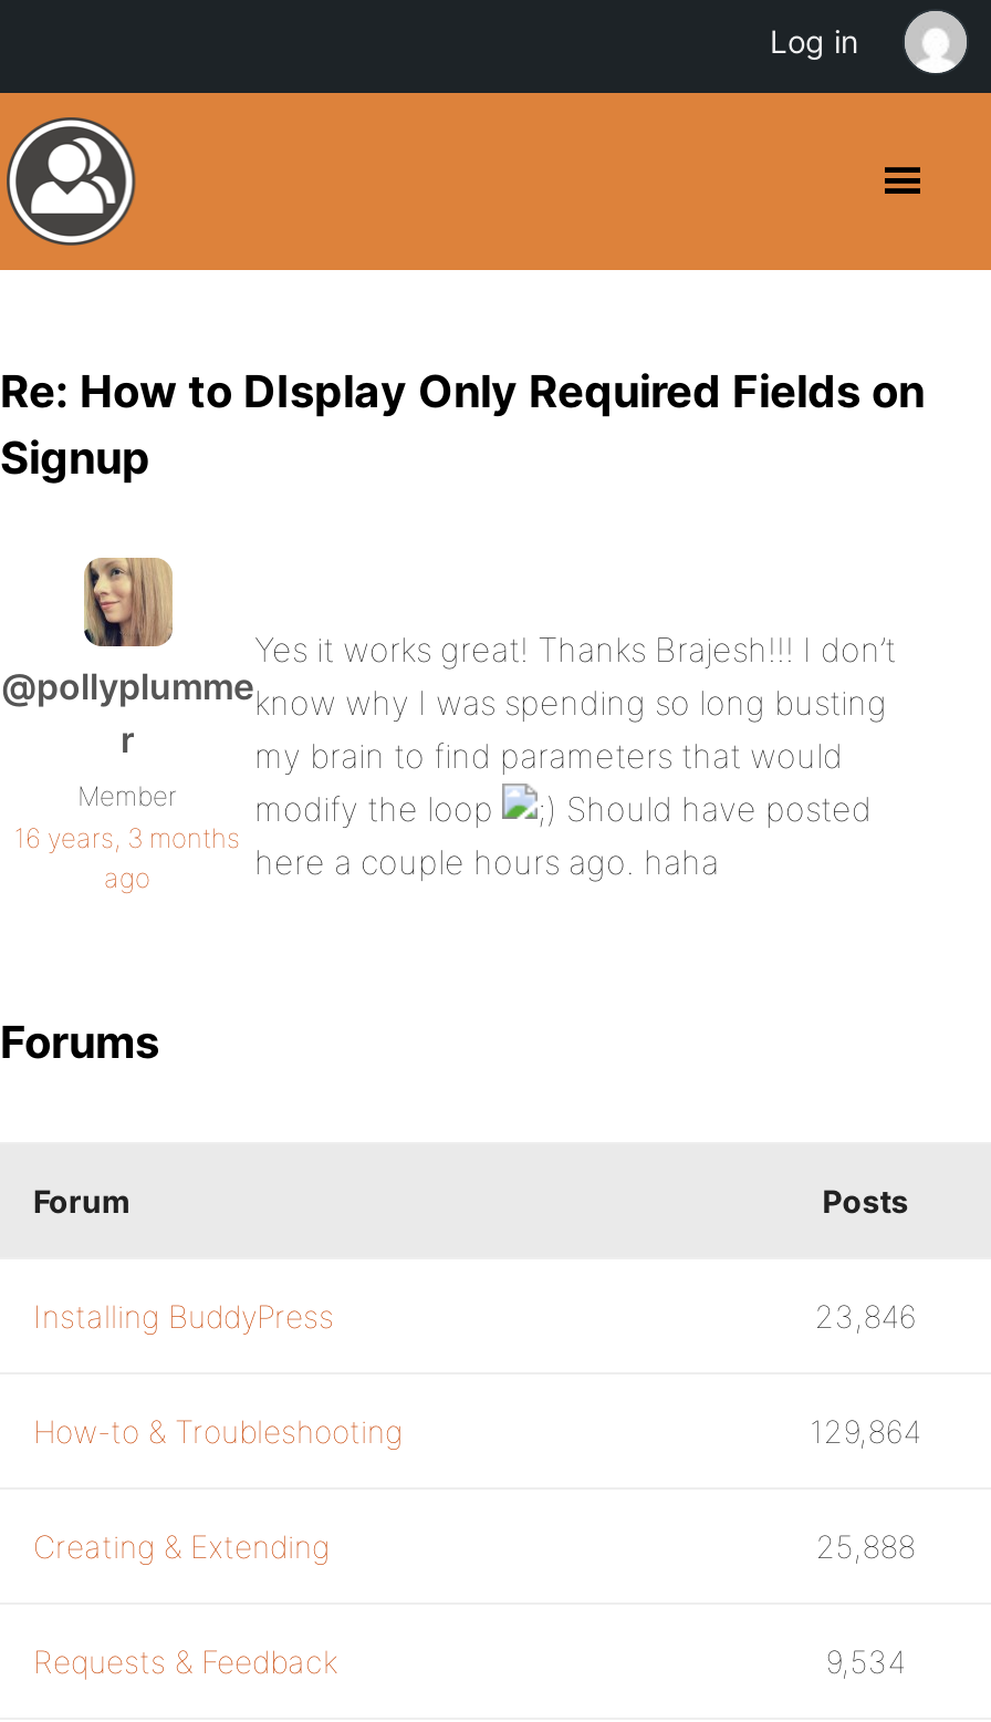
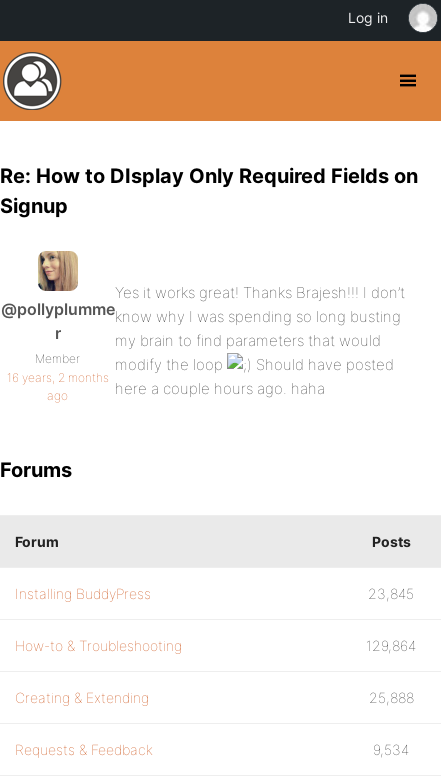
[14,821,240,854] 16 years, 3 months -> [6,370,108,385] 16 years, 2 months
[814,1297,916,1335] 23,846 -> [368,585,414,602] 23,845

